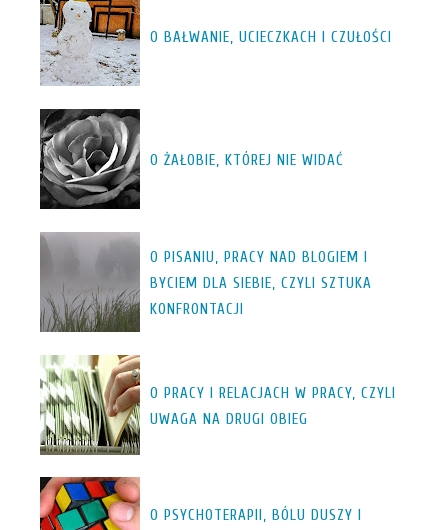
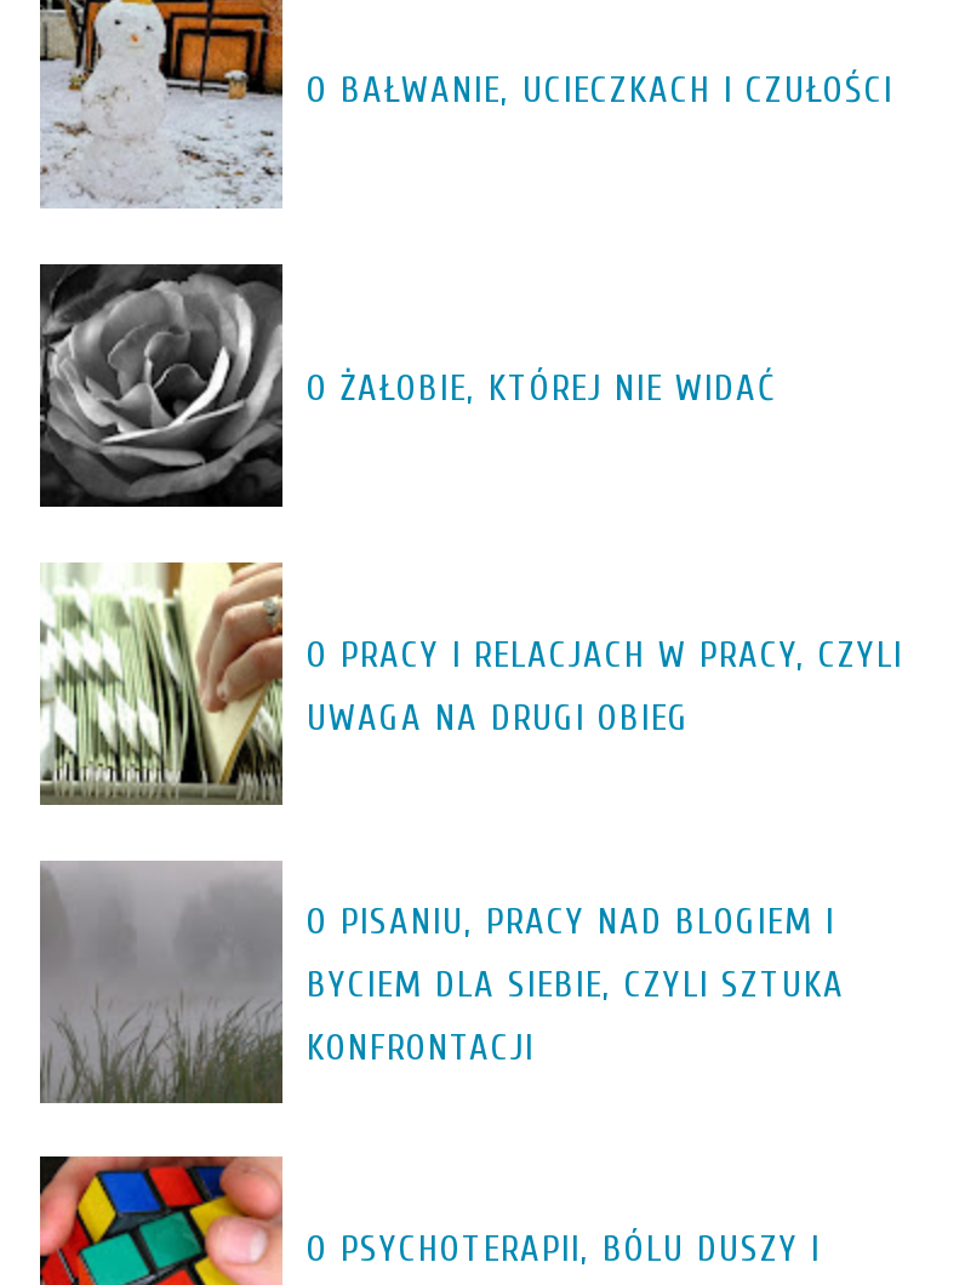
moved [39,237,372,333] -> [38,873,845,1106]: [image] | O PISANIU, PRACY NAD BLOGIEM I | BYCIEM DLA SIEBIE, CZYLI SZTUKA | KONFRONTACJI
moved [40,355,396,455] -> [40,562,903,805]: [image] | O PRACY I RELACJACH W PRACY, CZYLI | UWAGA NA DRUGI OBIEG

